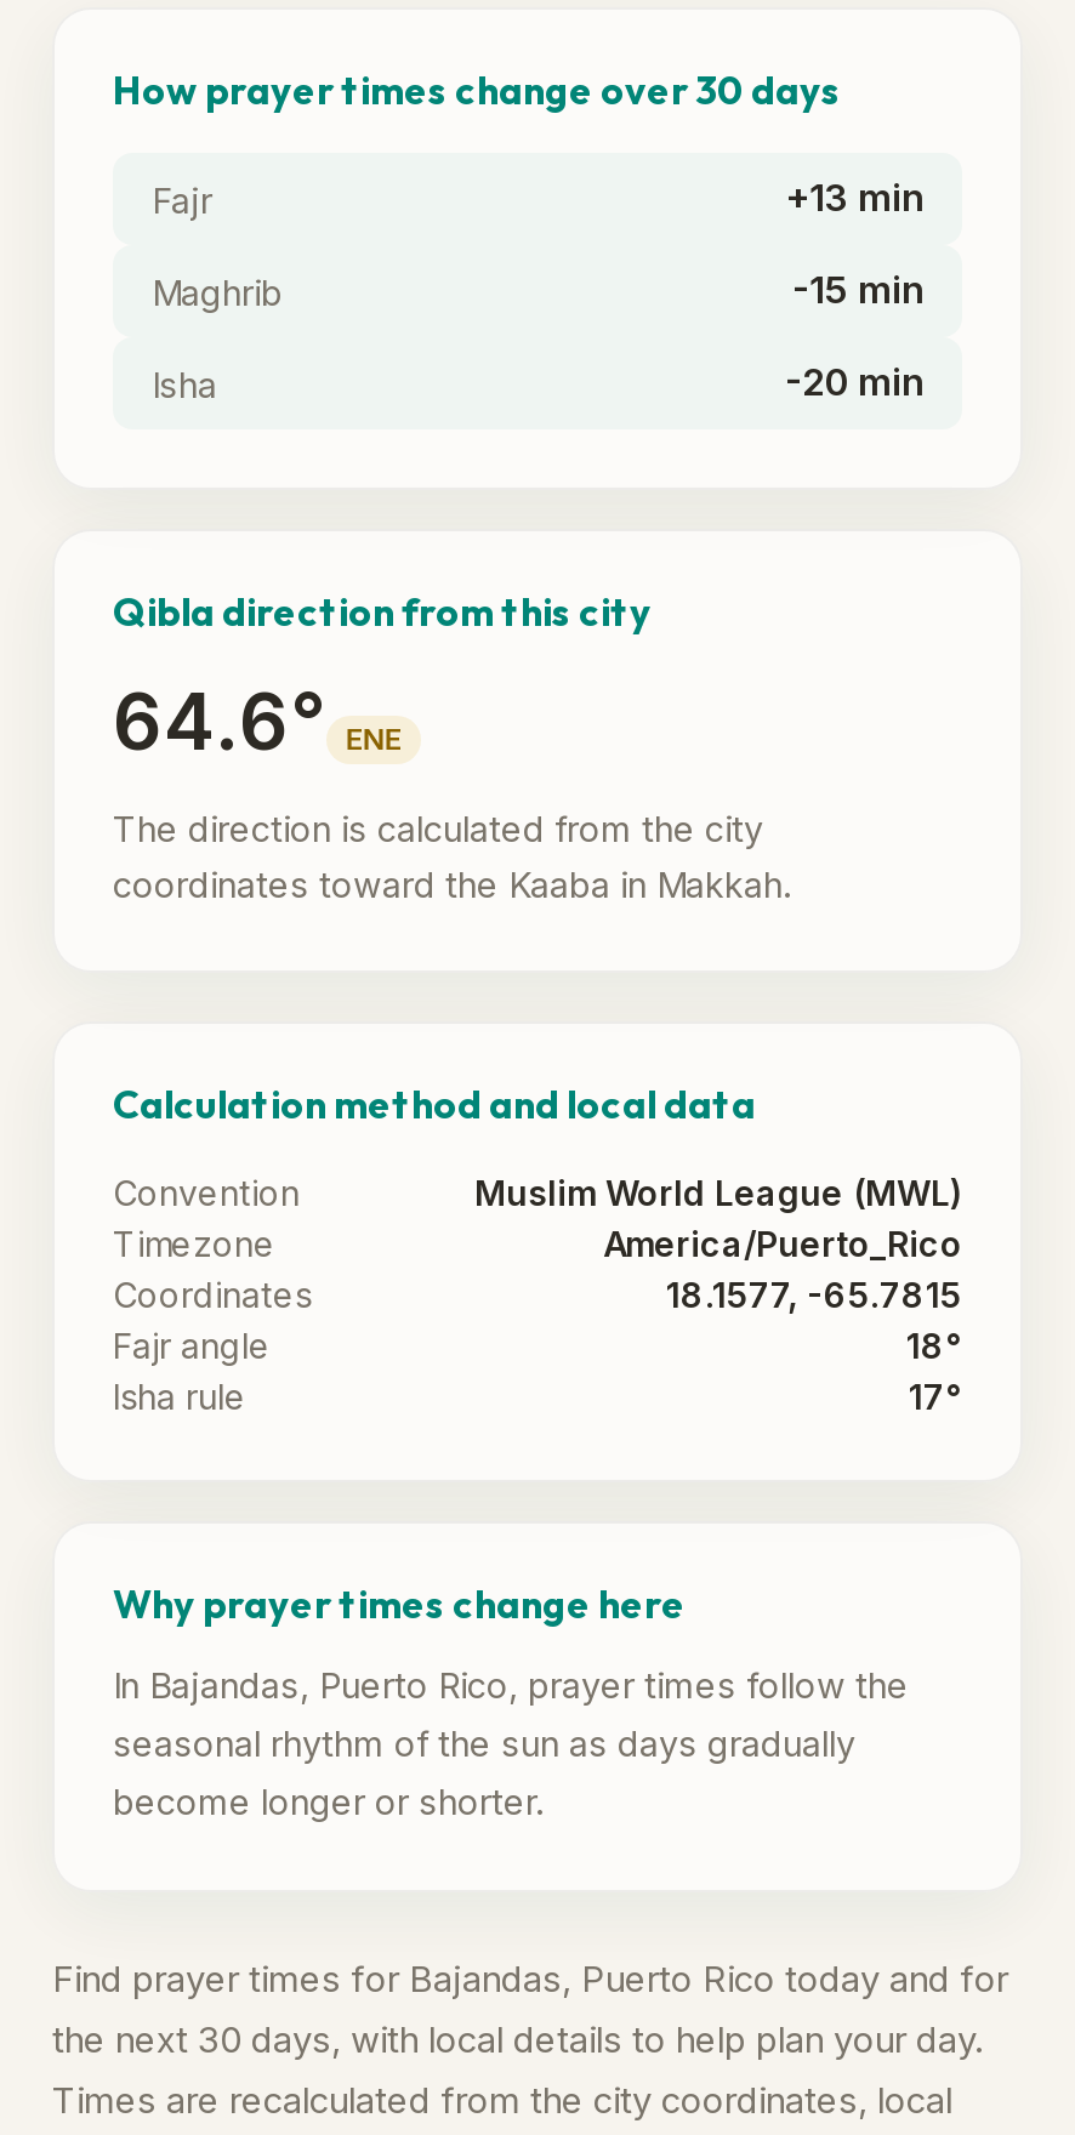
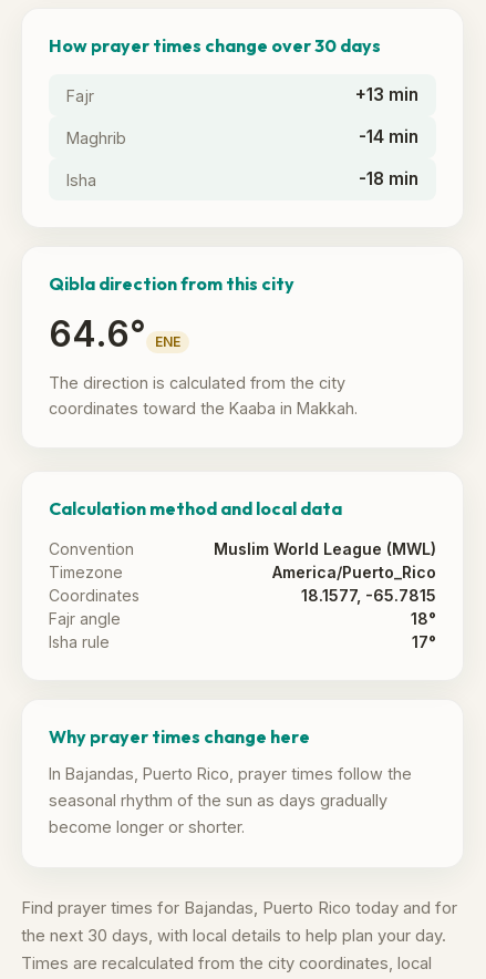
[792,267,923,313] -15 min -> [359,126,418,147] -14 min
[785,359,923,405] -20 min -> [359,168,418,189] -18 min

